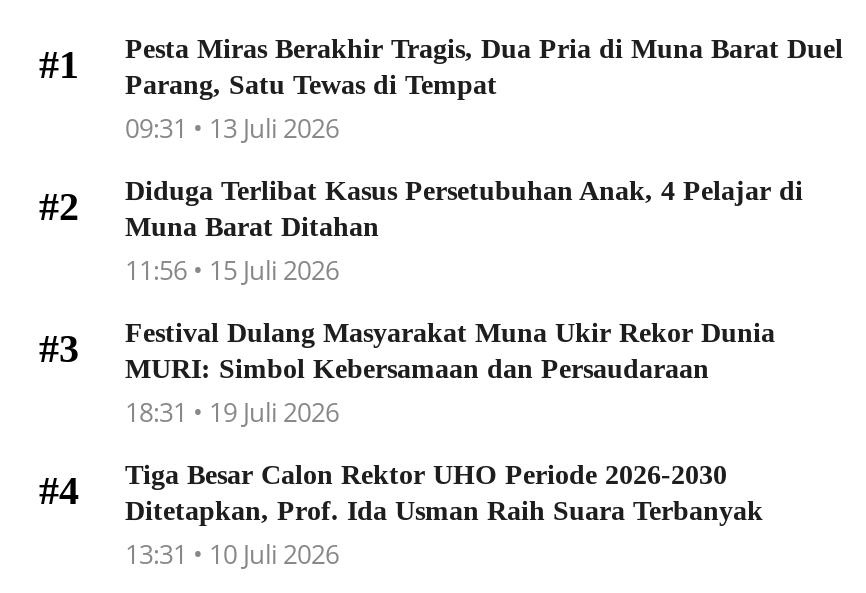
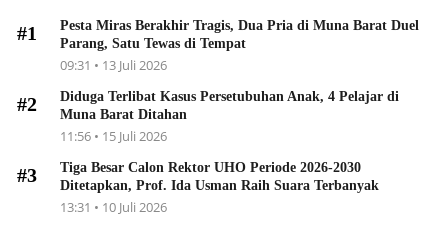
[39,318,775,512] Festival Dulang Masyarakat Muna Ukir Rekor Dunia | MURI: Simbol Kebersamaan dan Persaudaraan | 18:31 • 19 Juli 2026 | #4 -> none

